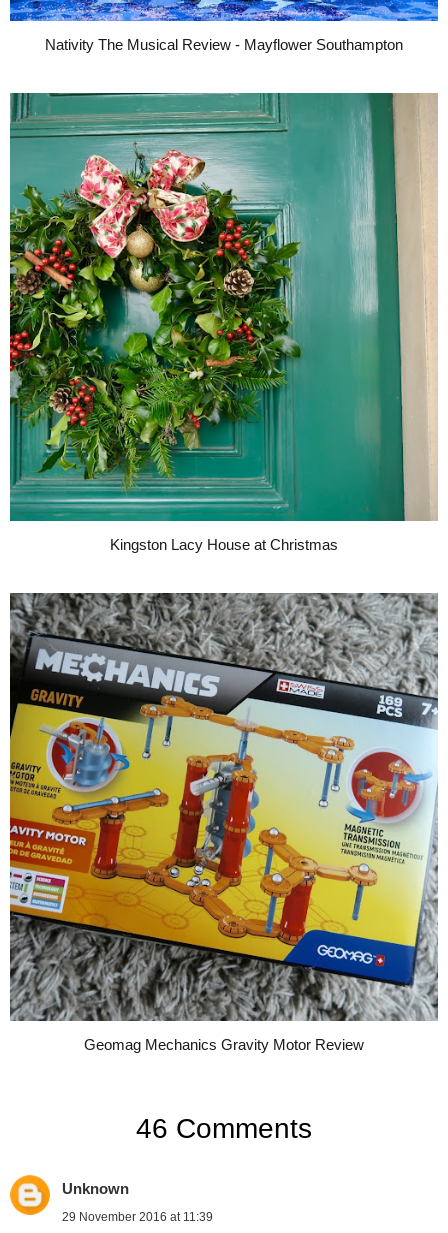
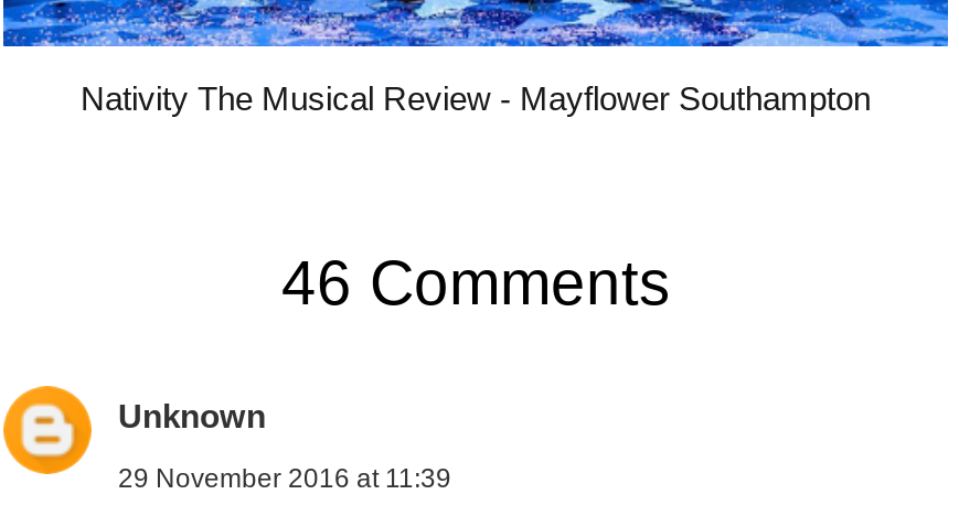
[9,92,438,553] [image] | Kingston Lacy House at Christmas -> none
[9,592,439,1053] [image] | Geomag Mechanics Gravity Motor Review -> none

